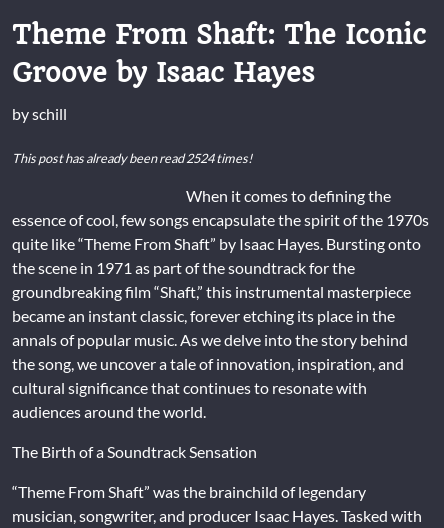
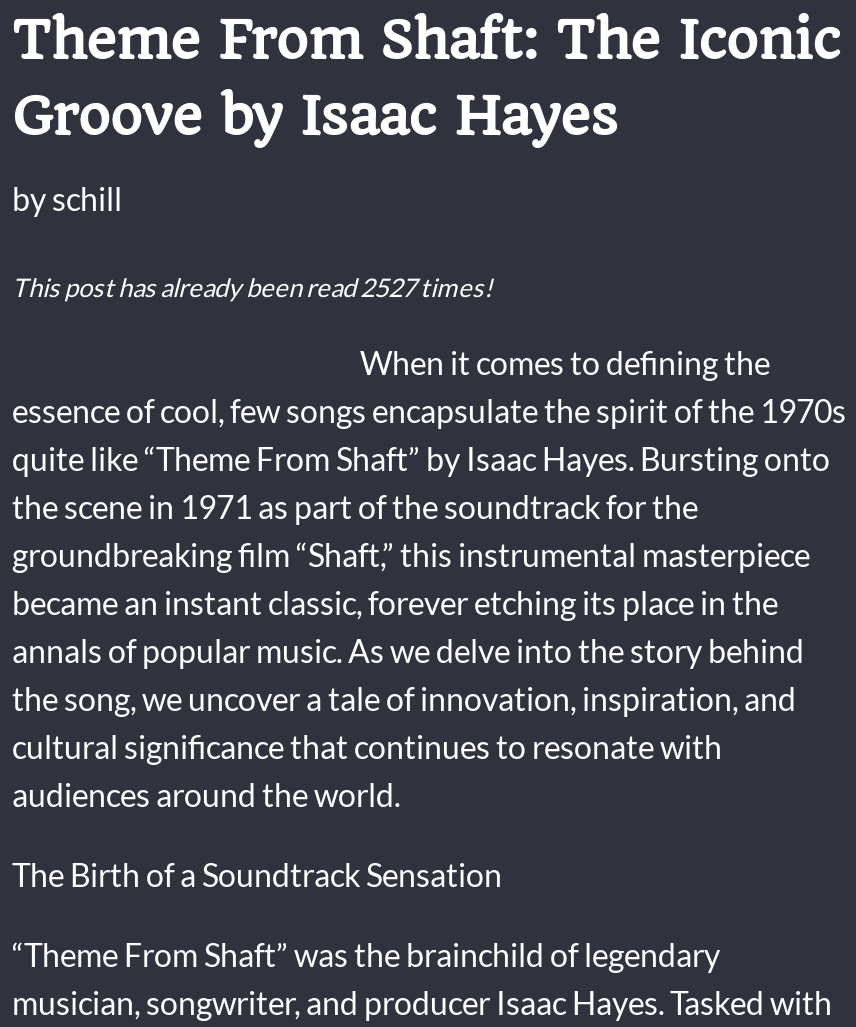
[12,150,252,166] This post has already been read 2524 times! -> [12,271,492,303] This post has already been read 2527 times!

